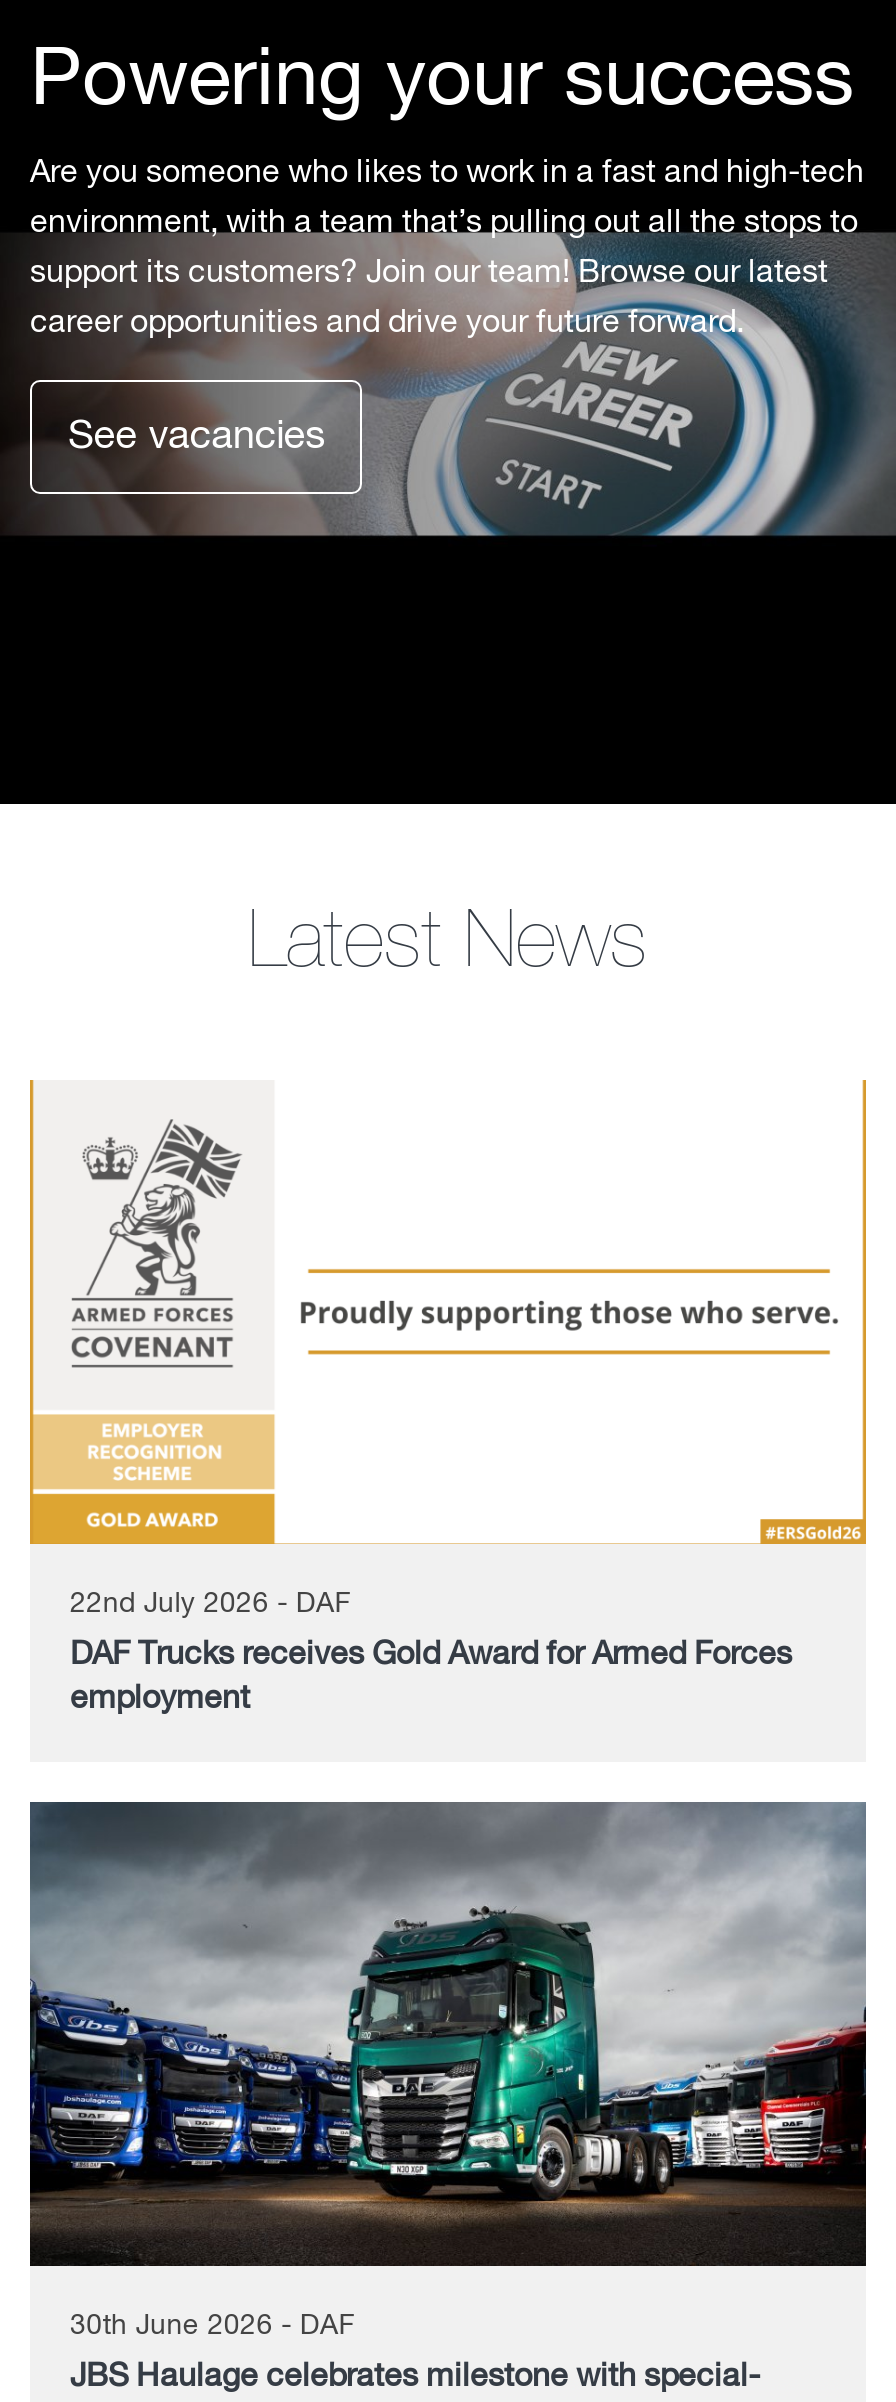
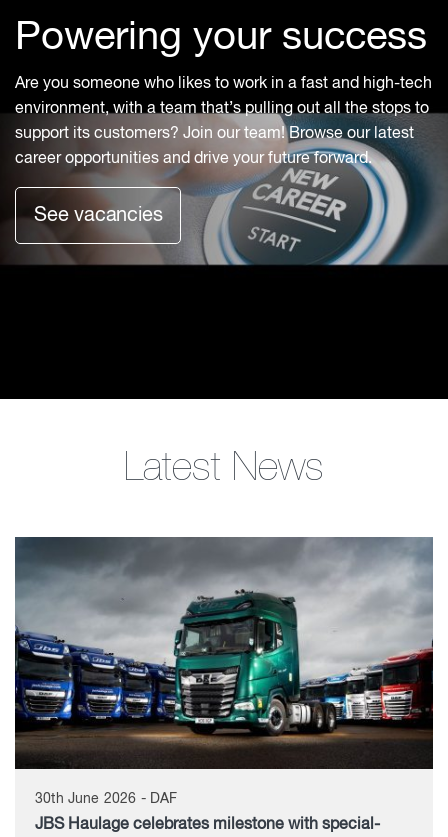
[28,1080,868,1716] [image] | 22nd July 2026 - DAF | DAF Trucks receives Gold Award for Armed Forces | employment -> none

